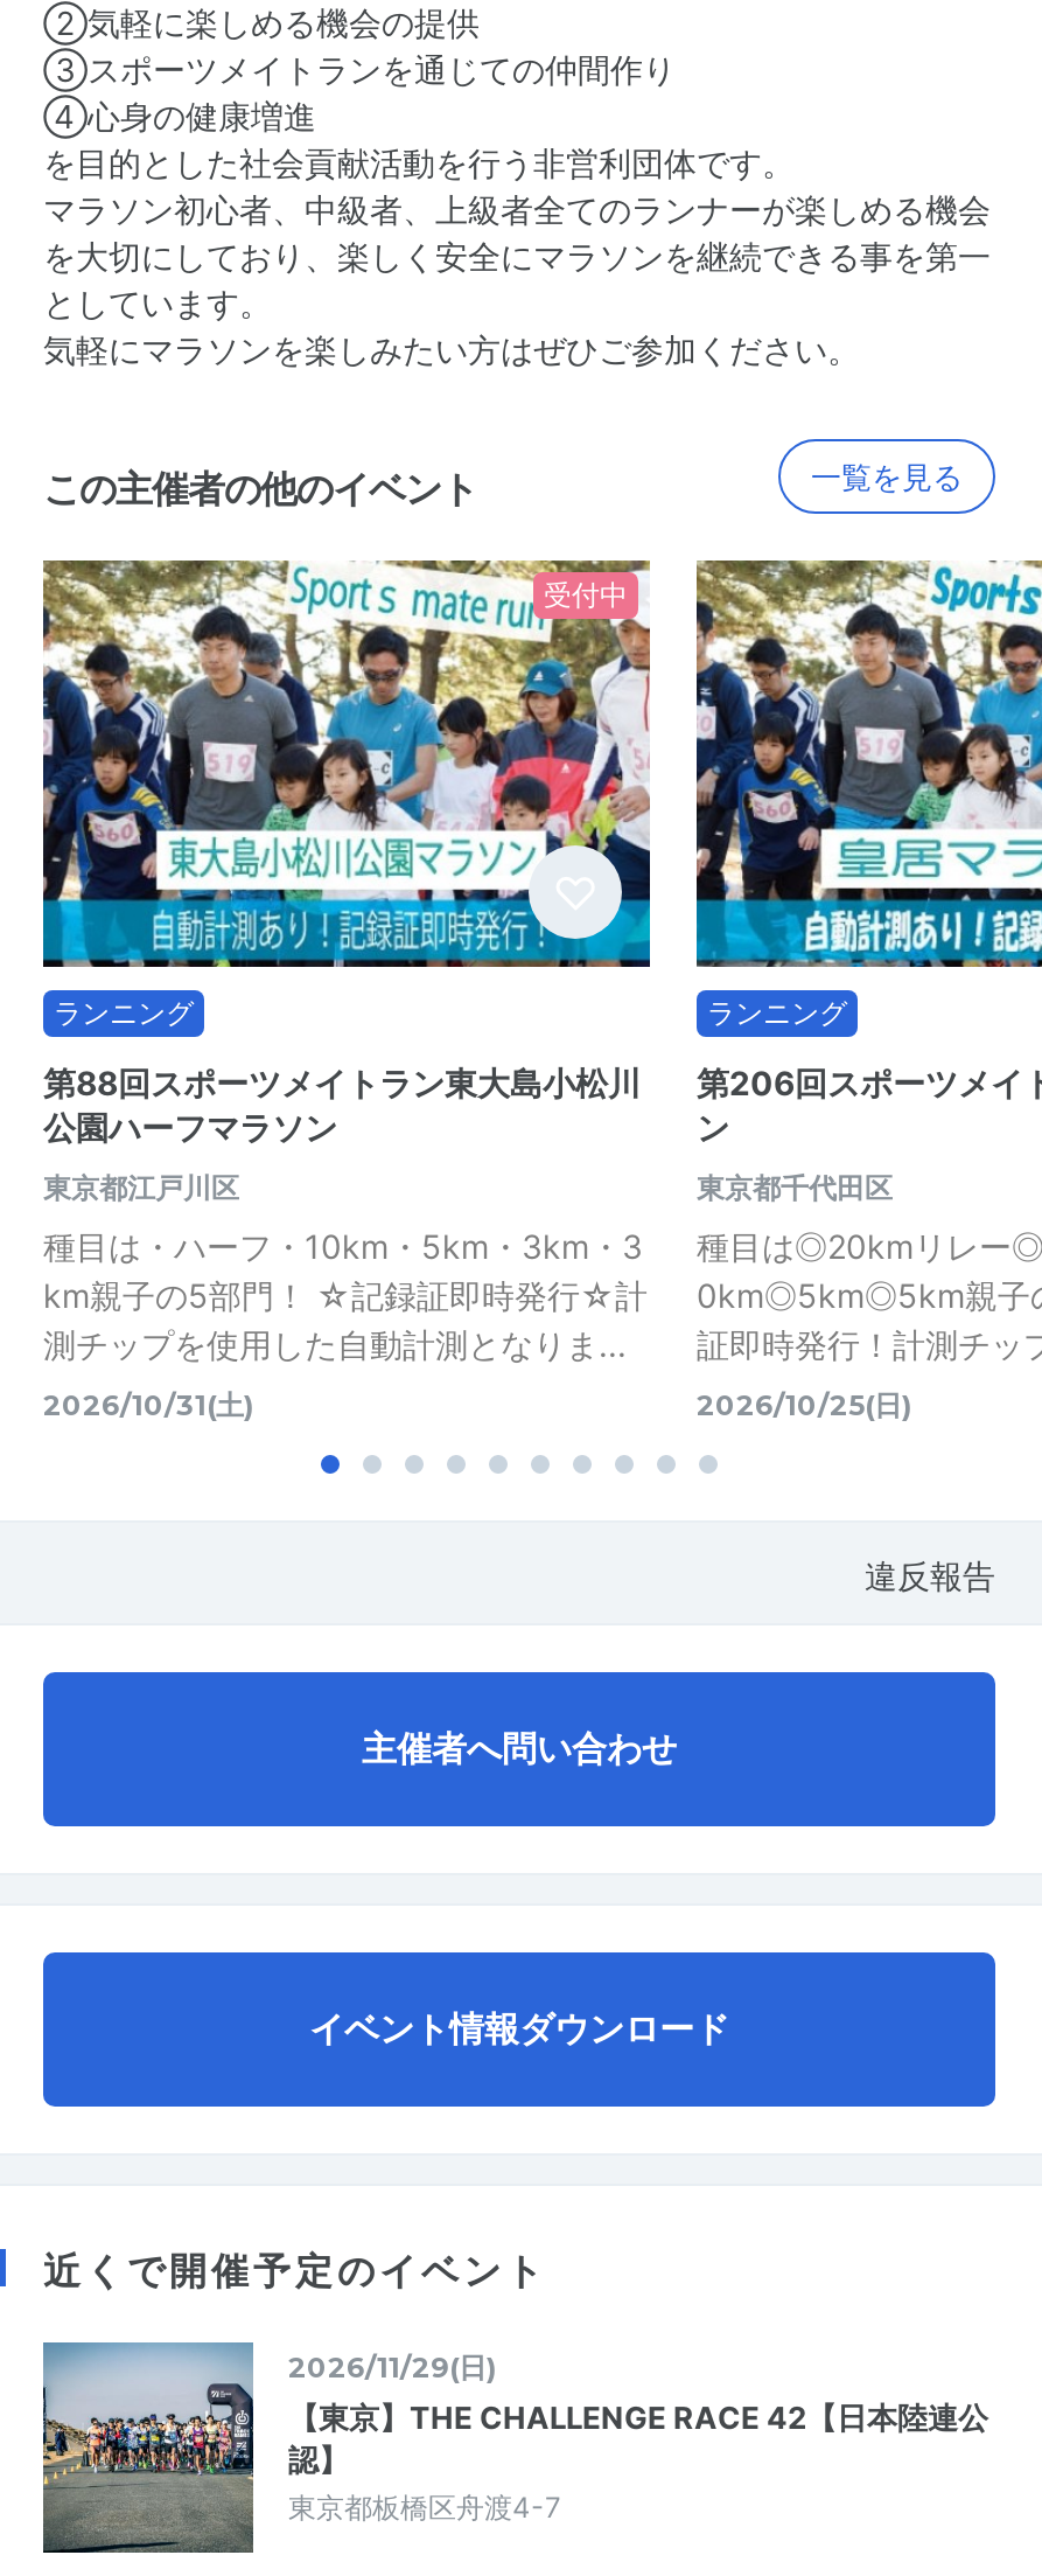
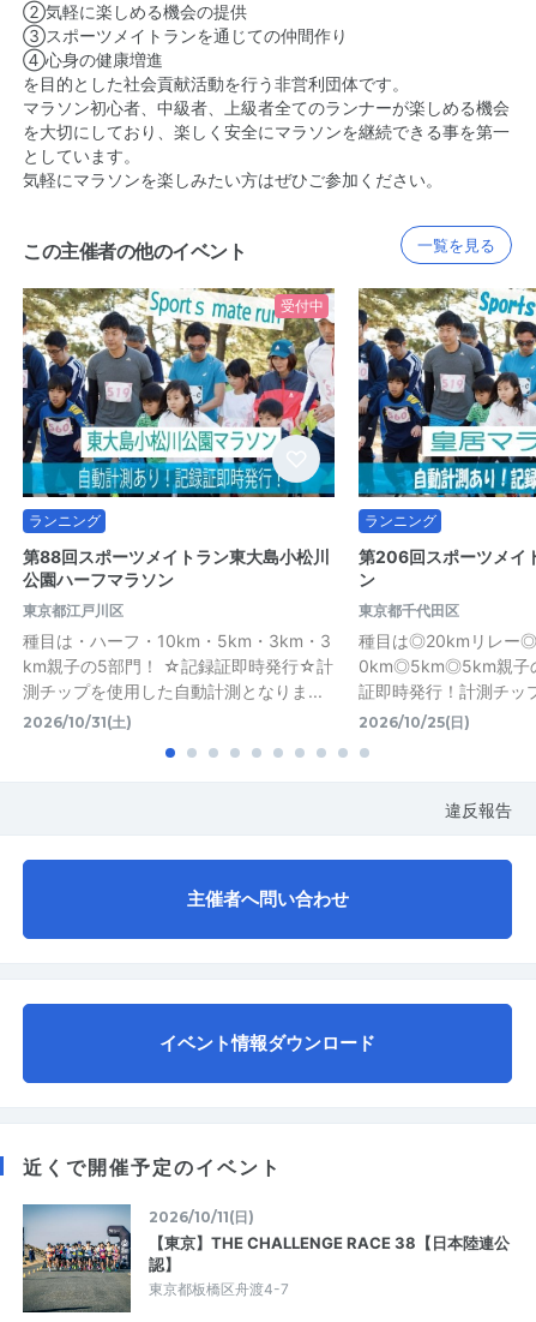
[288,2350,498,2385] 2026/11/29(日) -> [149,1208,254,1226] 2026/10/11(日)
[288,2399,988,2437] 【東京】THE CHALLENGE RACE 42【日本陸連公 -> [149,1234,510,1253] 【東京】THE CHALLENGE RACE 38【日本陸連公

